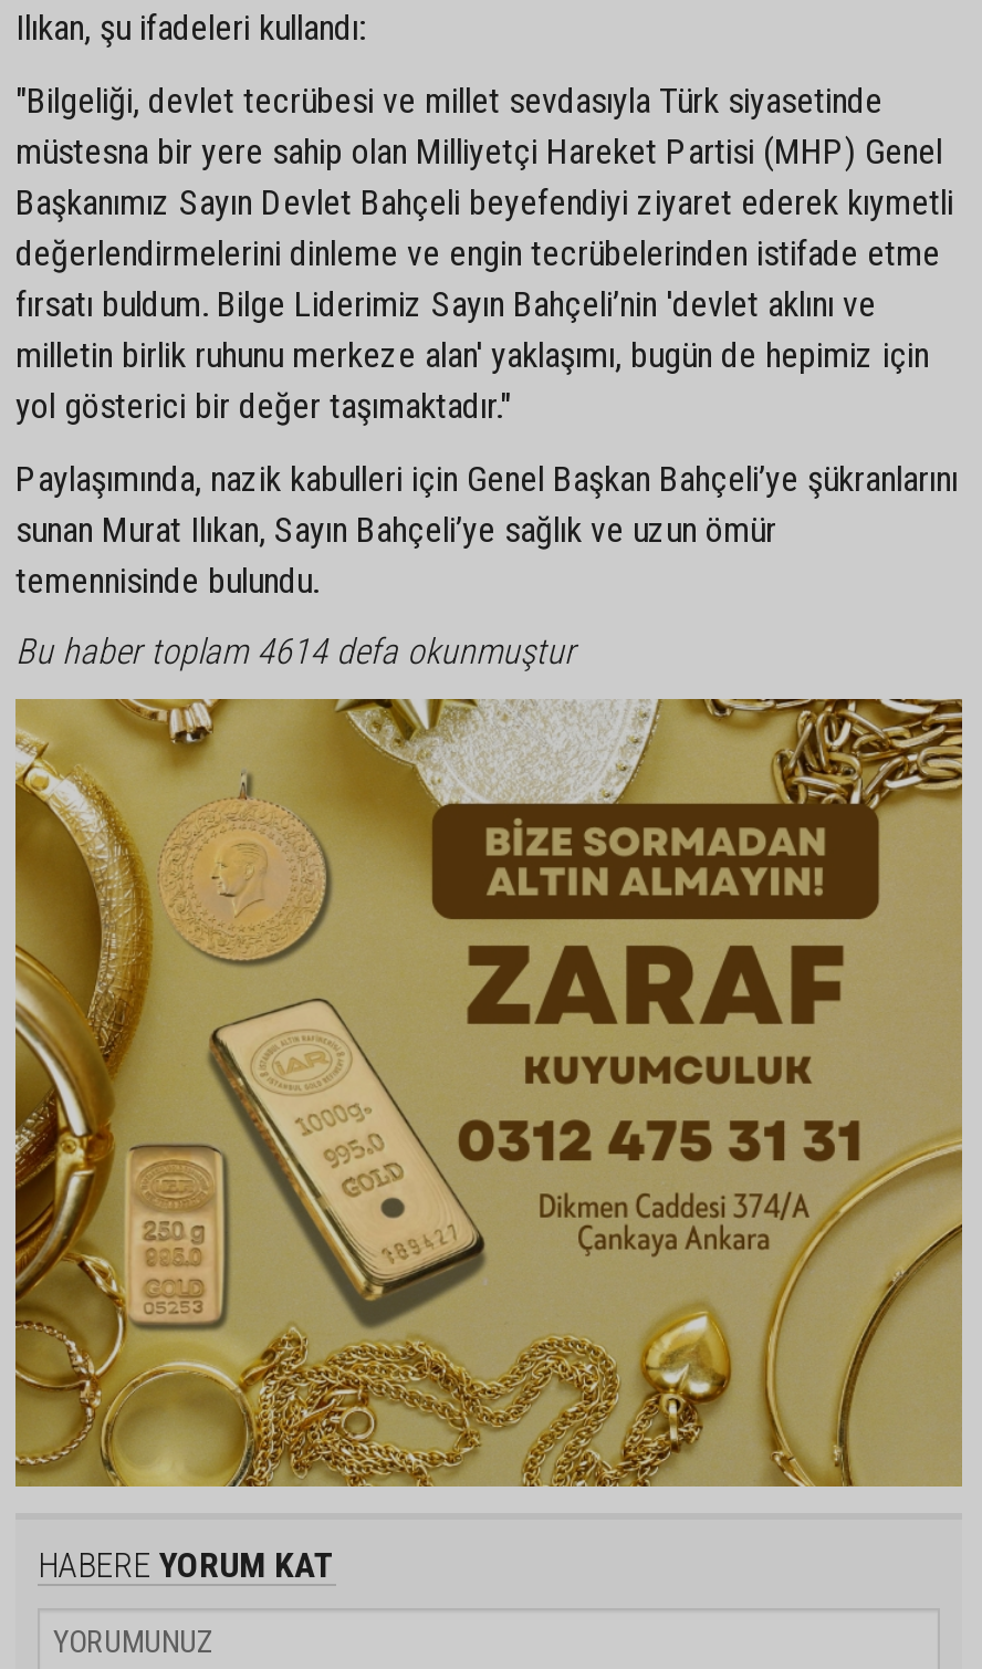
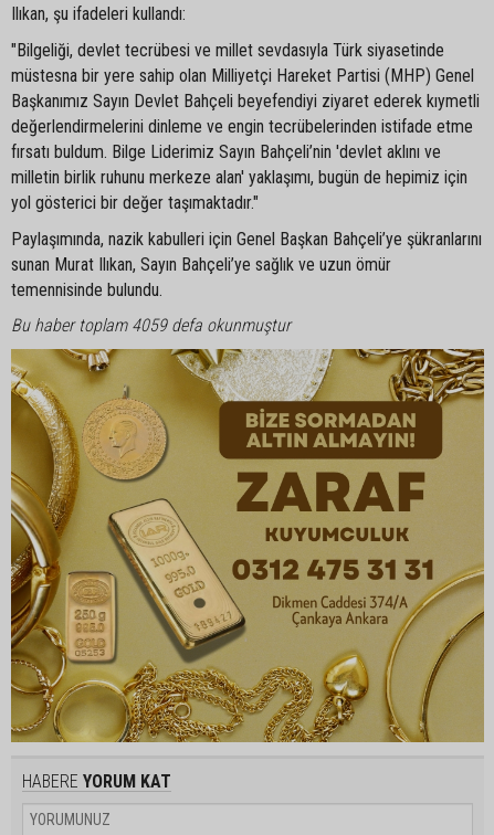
[15,630,575,672] Bu haber toplam 4614 defa okunmuştur -> [11,314,291,335] Bu haber toplam 4059 defa okunmuştur

